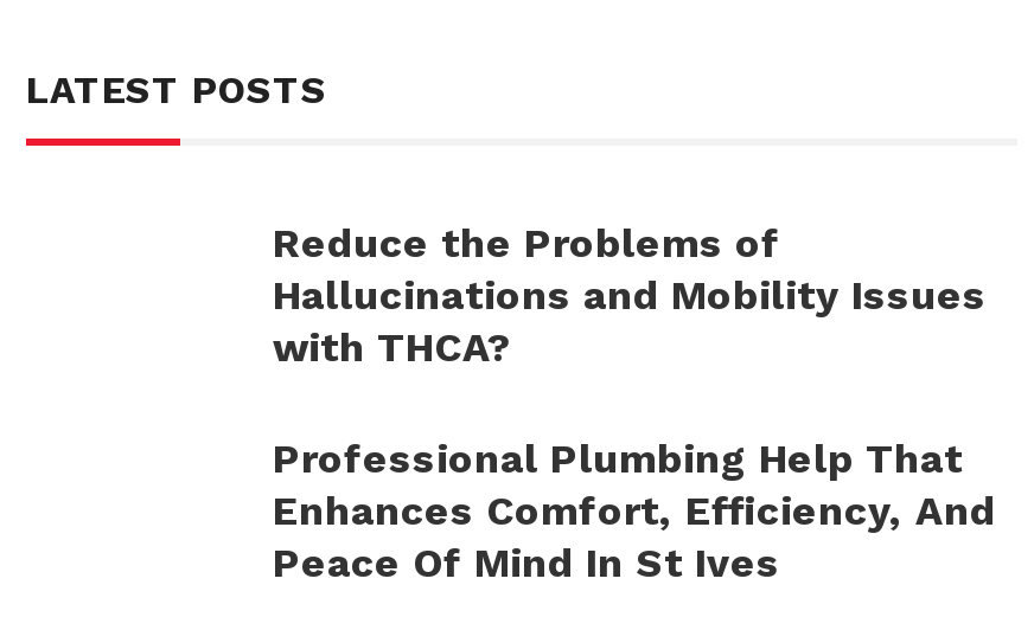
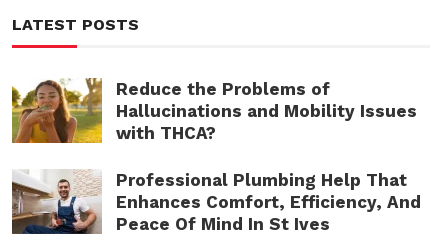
none -> [11,77,103,144] [image]
none -> [11,169,103,235] [image]

